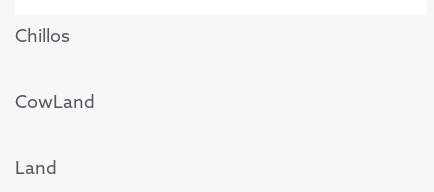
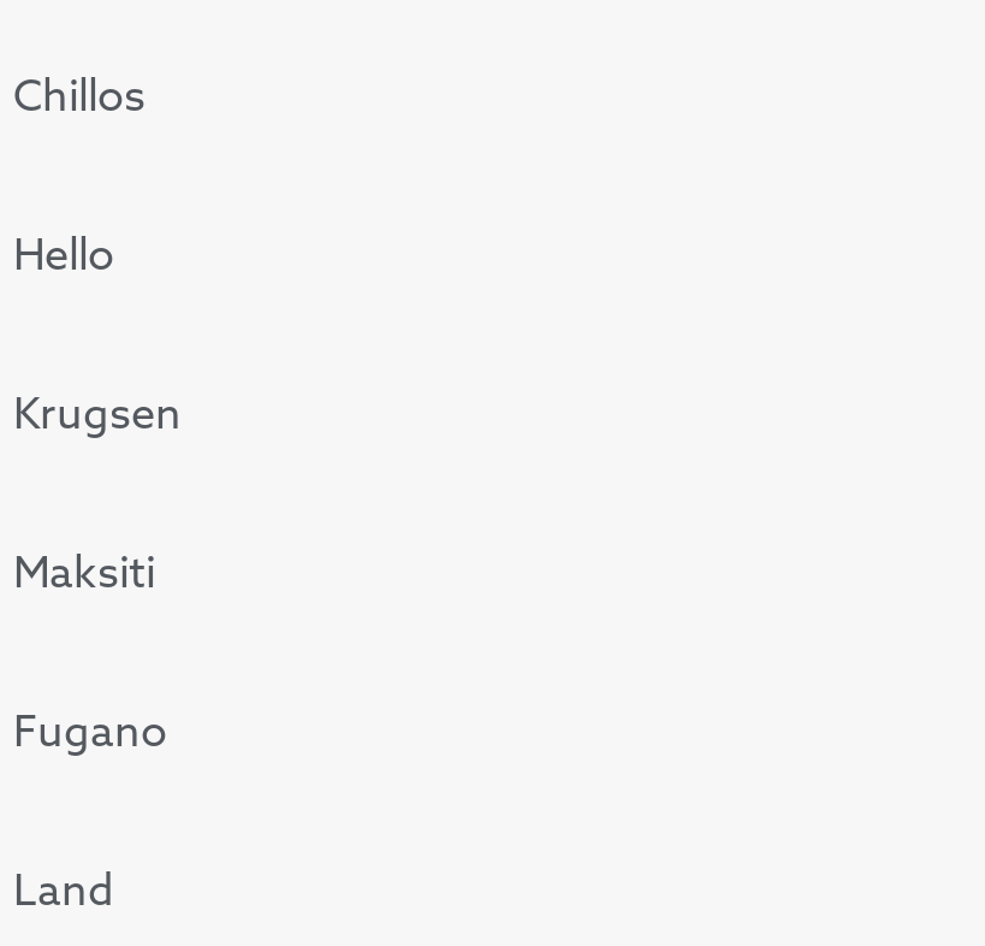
[15,90,95,113] CowLand -> [13,226,182,758] Hello | Krugsen | Maksiti | Fugano

